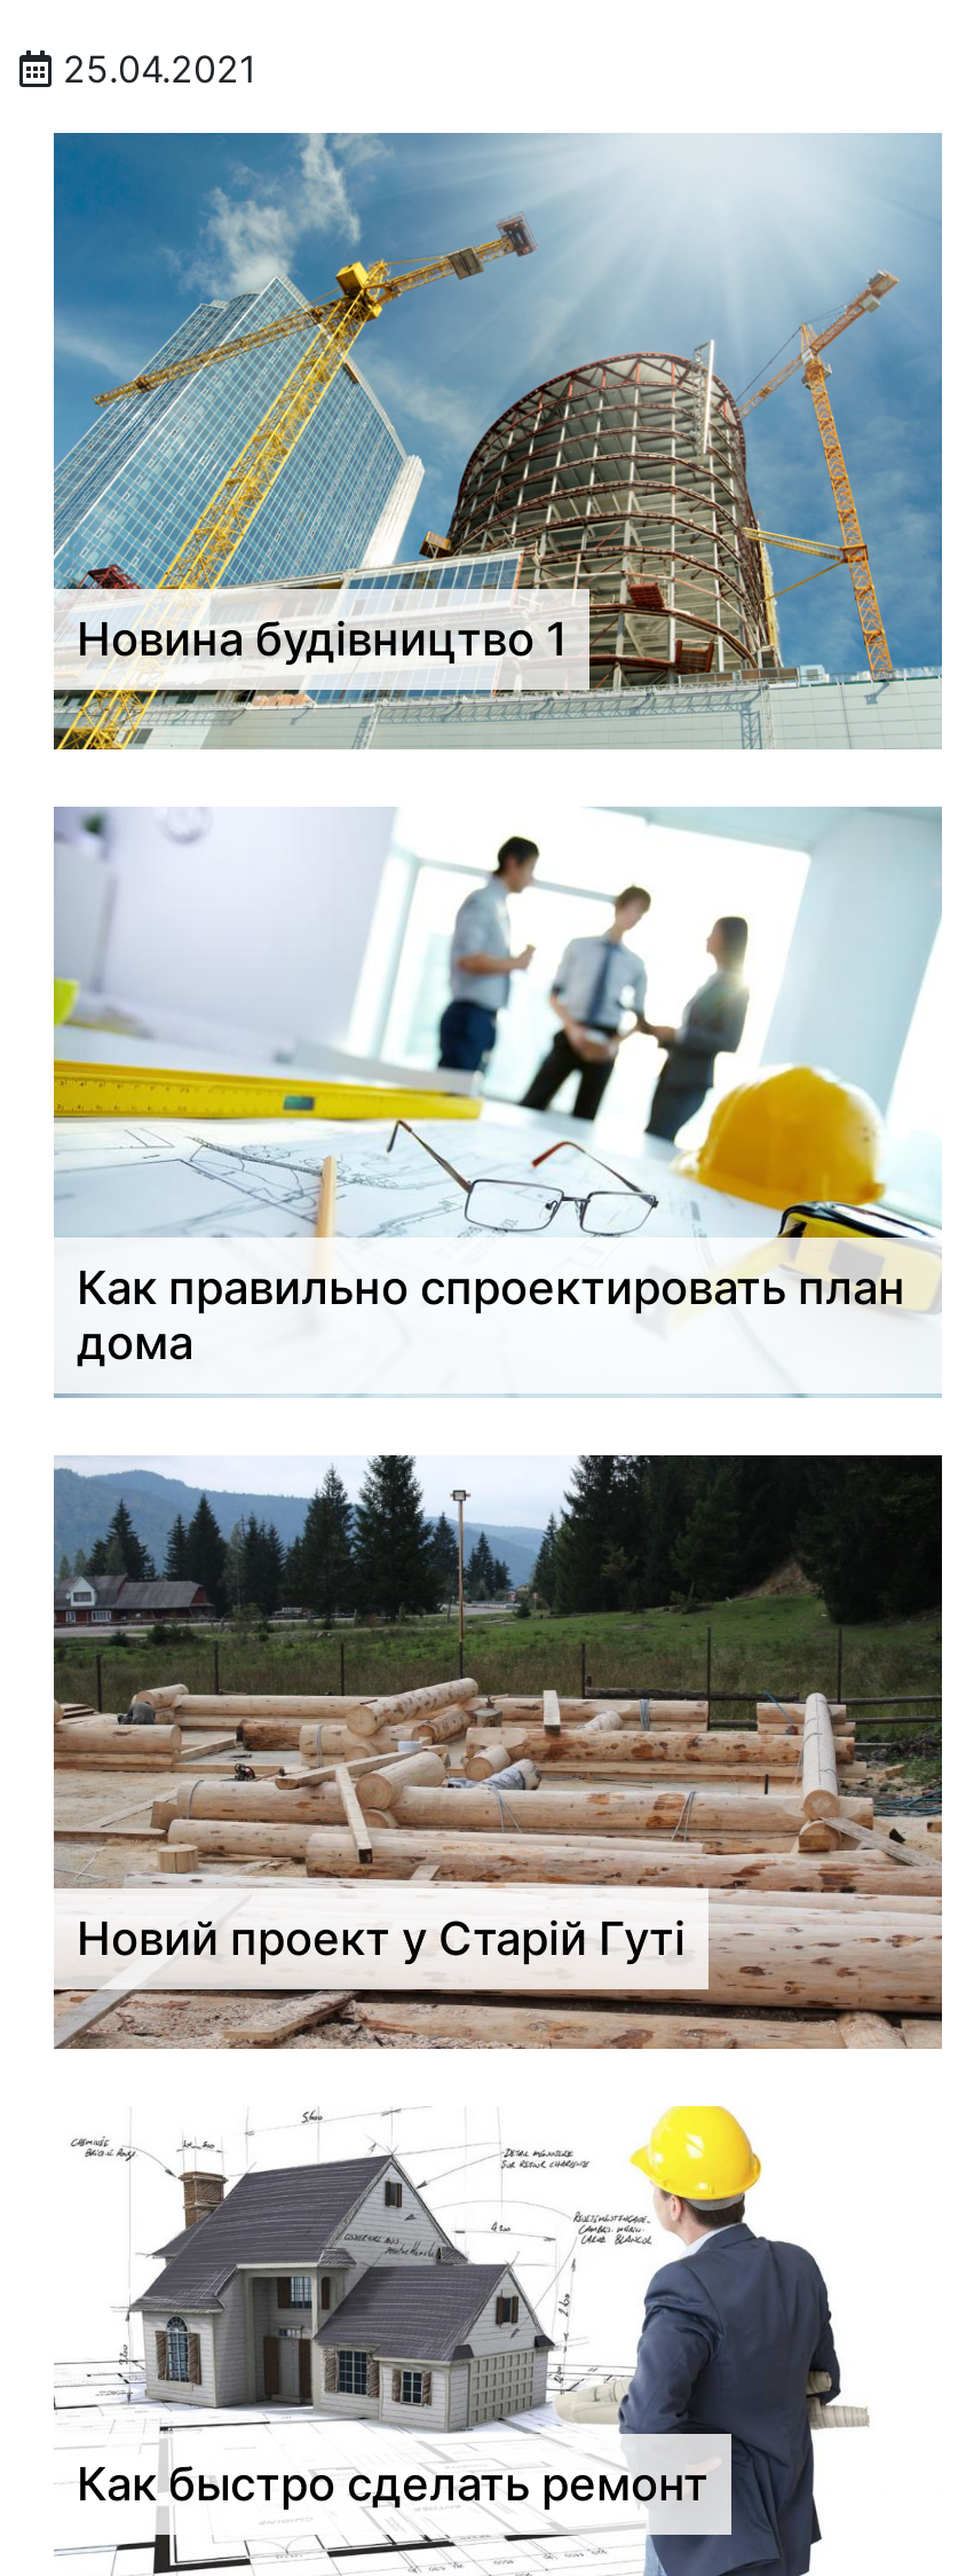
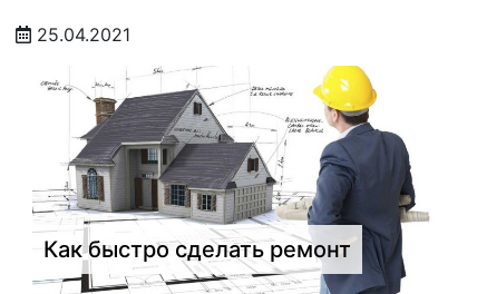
[52,131,944,752] [image] | Новина будівництво 1 -> none
[52,804,944,1371] [image] | Как правильно спроектировать план | дома -> none
[52,1453,944,2051] [image] | Новий проект у Старій Гуті -> none

